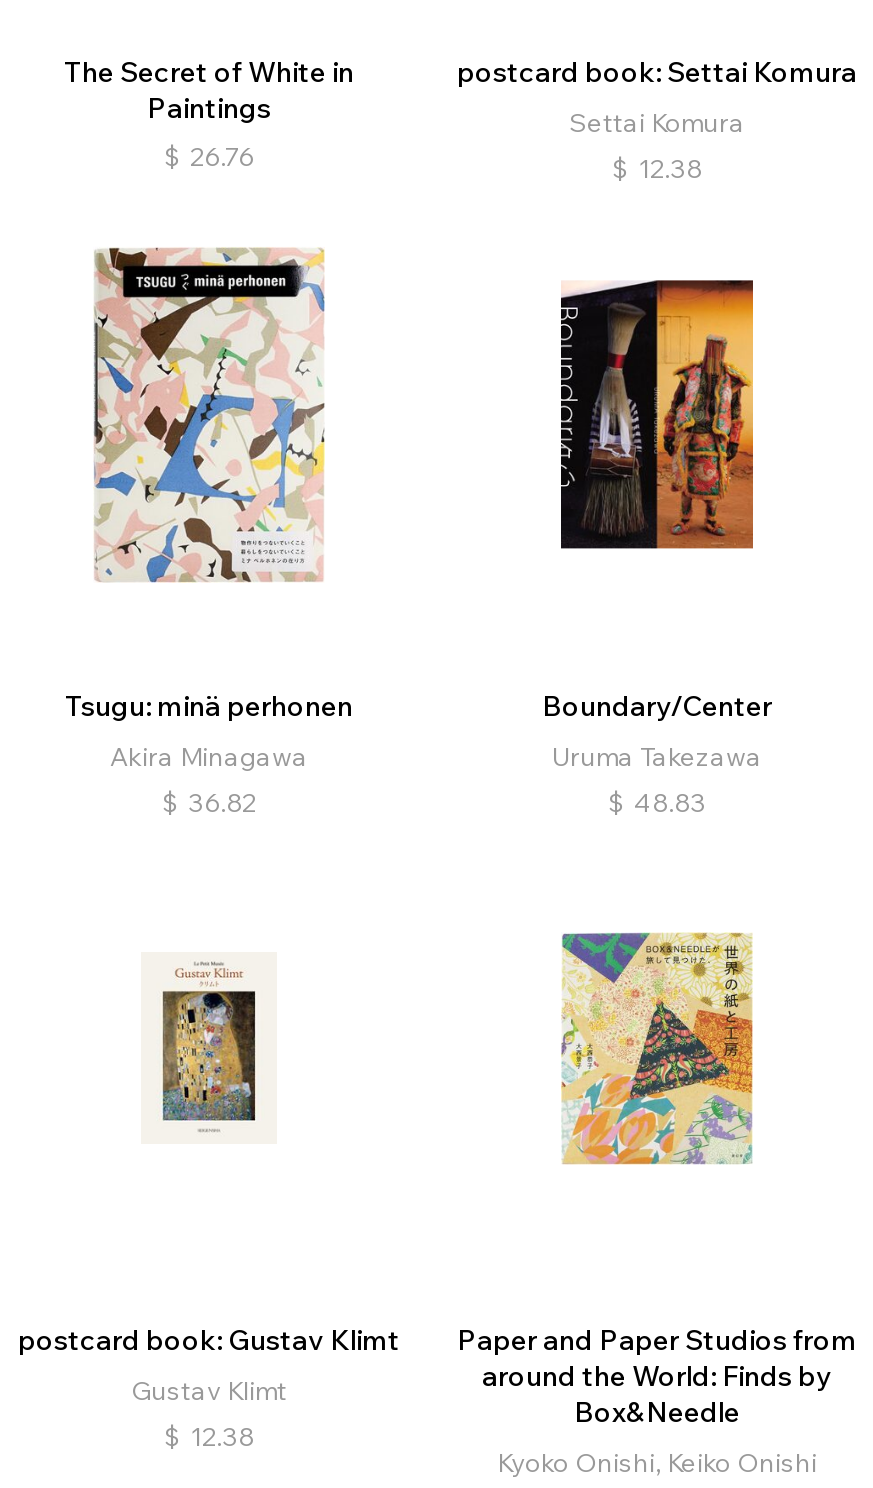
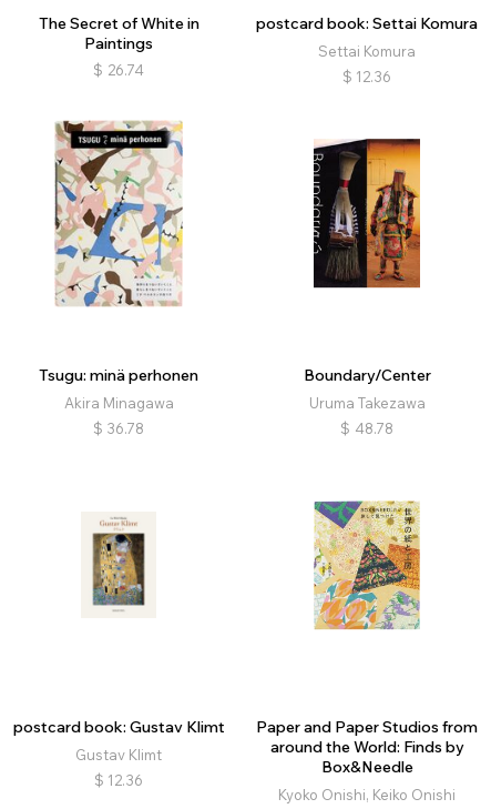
[164,140,254,172] $ 26.76 -> [93,61,144,79] $ 26.74
[612,152,702,184] $ 12.38 -> [342,68,392,86] $ 12.36
[162,786,256,818] $ 36.82 -> [93,420,145,437] $ 36.78
[608,786,706,818] $ 48.83 -> [340,420,393,437] $ 48.78
[164,1420,254,1452] $ 12.38 -> [94,771,143,789] $ 12.36

